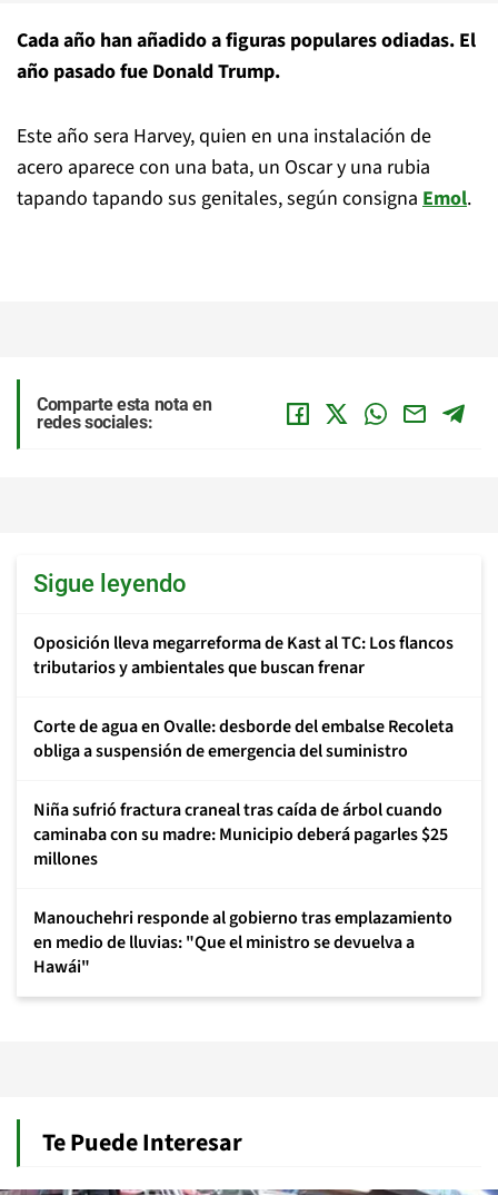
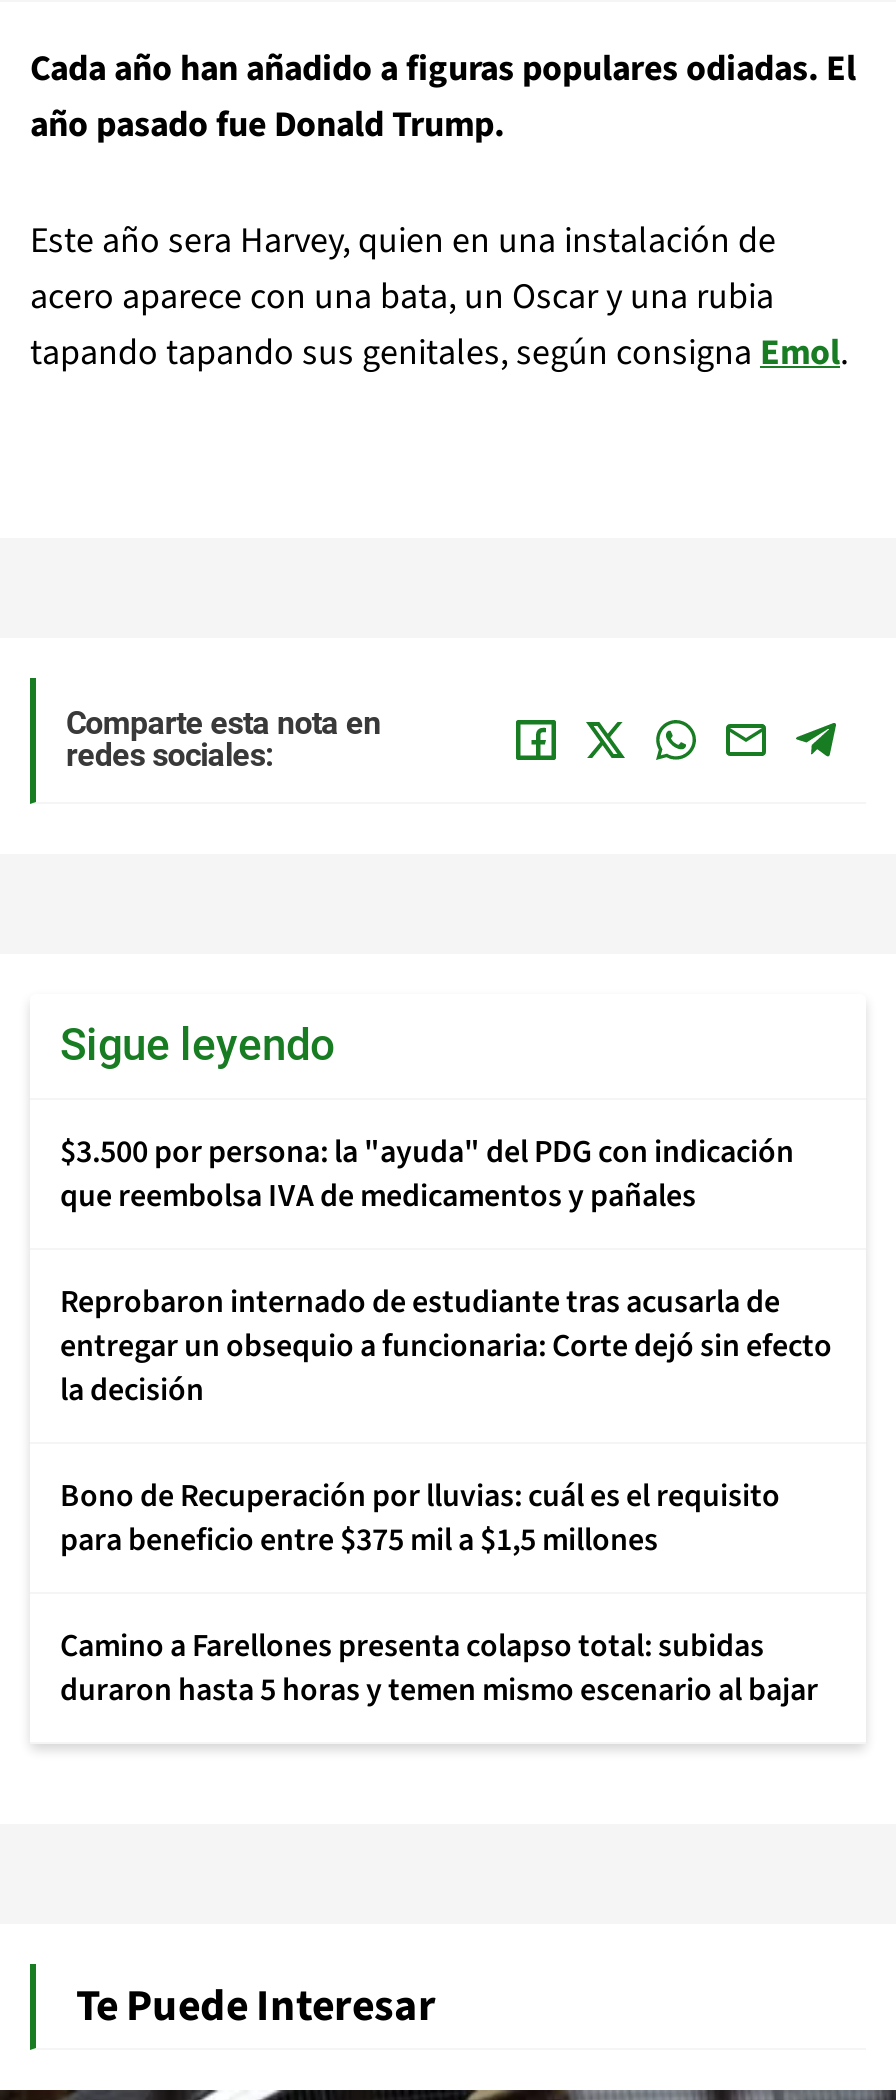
[33,631,454,680] Oposición lleva megarreforma de Kast al TC: Los flancos | tributarios y ambientales que buscan frenar -> [60,1130,794,1218] $3.500 por persona: la "ayuda" del PDG con indicación | que reembolsa IVA de medicamentos y pañales
[33,714,454,763] Corte de agua en Ovalle: desborde del embalse Recoleta | obliga a suspensión de emergencia del suministro -> [60,1280,832,1412] Reprobaron internado de estudiante tras acusarla de | entregar un obsequio a funcionaria: Corte dejó sin efecto | la decisión
[33,798,448,871] Niña sufrió fractura craneal tras caída de árbol cuando | caminaba con su madre: Municipio deberá pagarles $25 | millones -> [60,1474,780,1562] Bono de Recuperación por lluvias: cuál es el requisito | para beneficio entre $375 mil a $1,5 millones
[33,906,452,979] Manouchehri responde al gobierno tras emplazamiento | en medio de lluvias: "Que el ministro se devuelva a | Hawái" -> [60,1624,818,1712] Camino a Farellones presenta colapso total: subidas | duraron hasta 5 horas y temen mismo escenario al bajar

